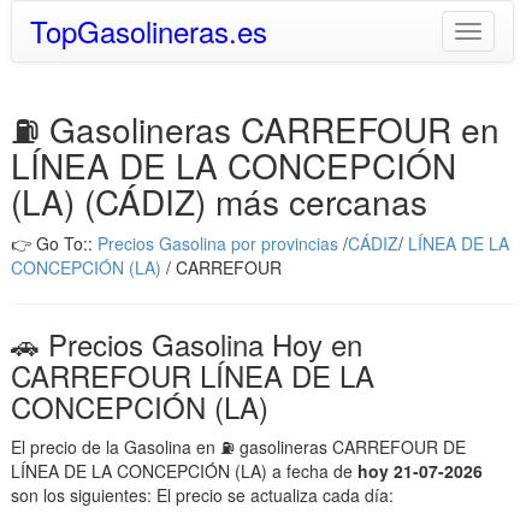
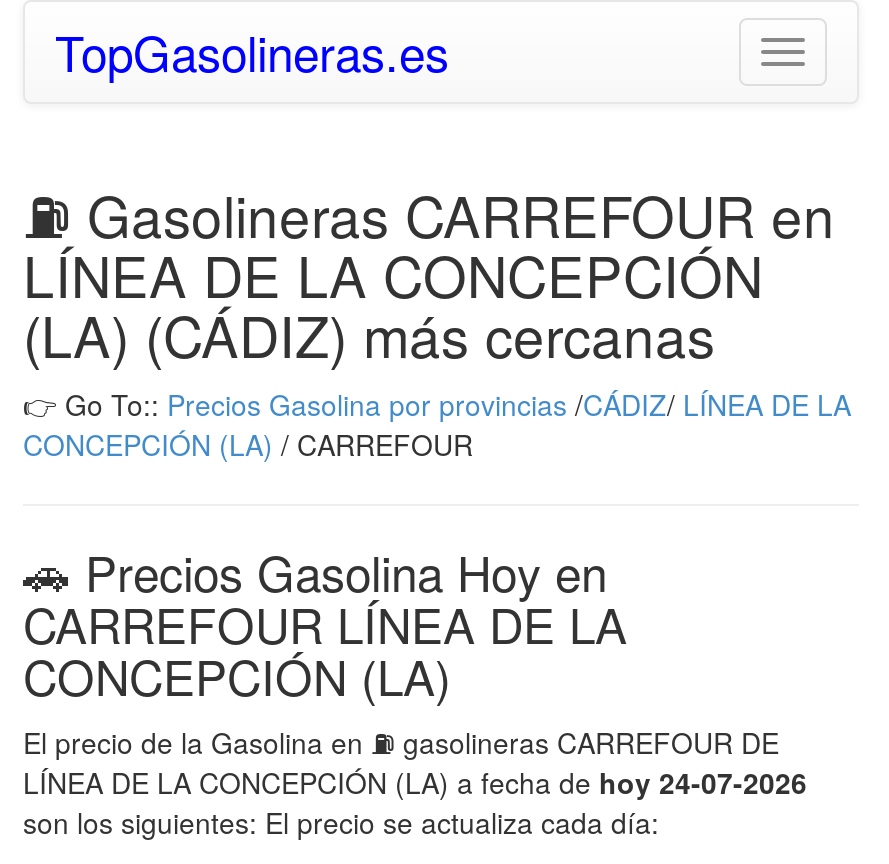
[11,459,483,483] LÍNEA DE LA CONCEPCIÓN (LA) a fecha de hoy 21-07-2026 -> [23,762,807,802] LÍNEA DE LA CONCEPCIÓN (LA) a fecha de hoy 24-07-2026

